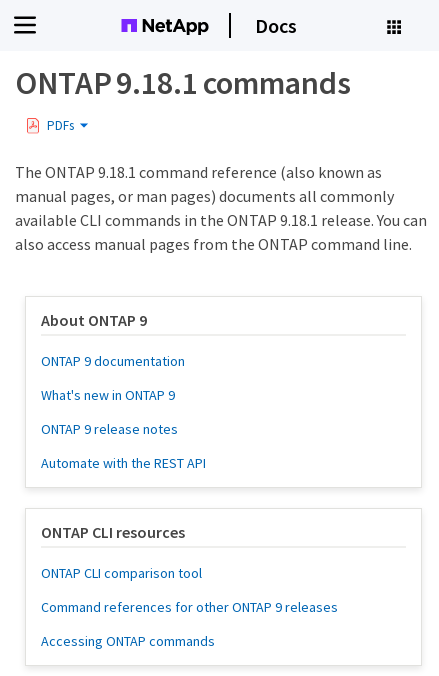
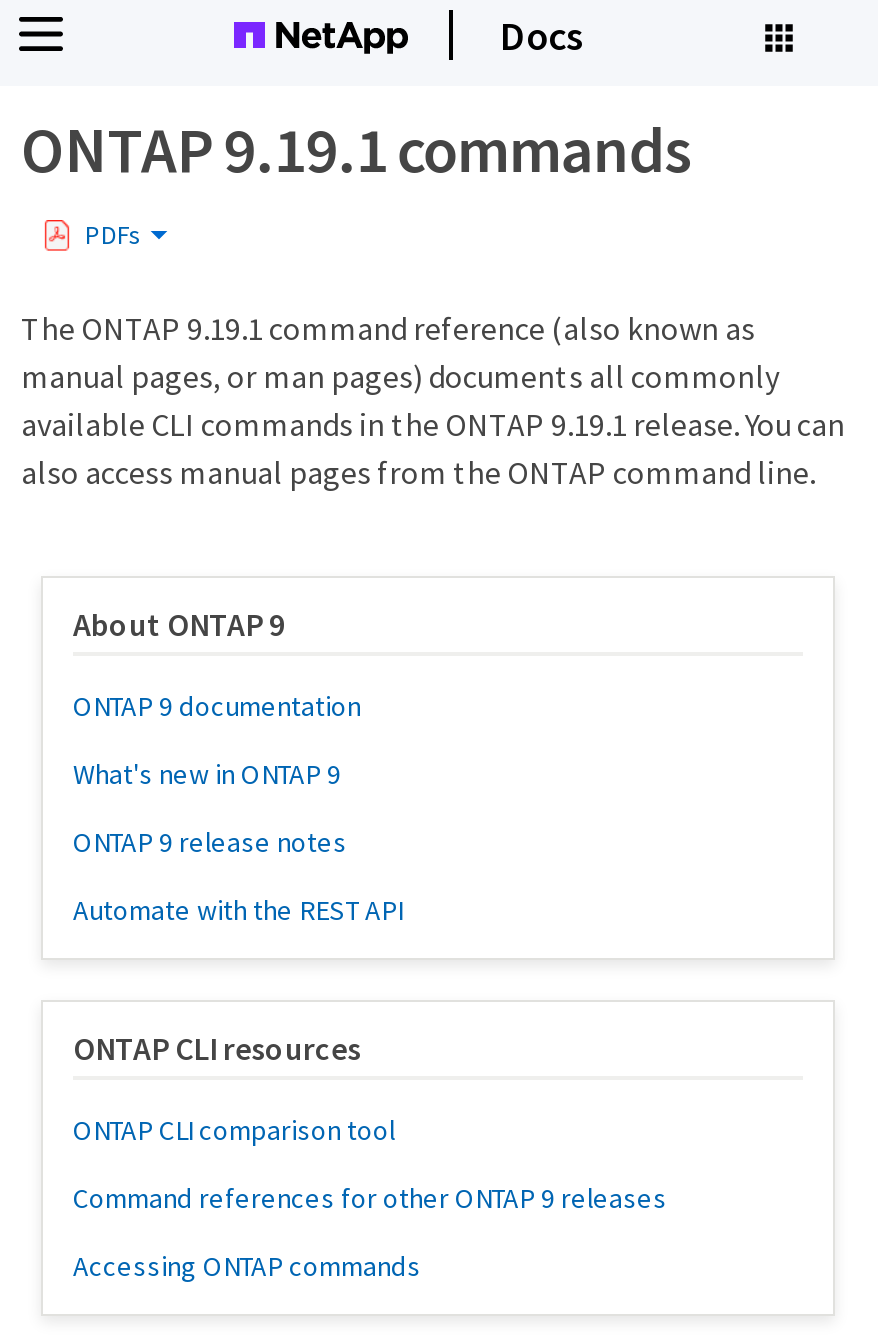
[15,63,351,103] ONTAP 9.18.1 commands -> [21,110,693,190] ONTAP 9.19.1 commands
[15,162,382,182] The ONTAP 9.18.1 command reference (also known as -> [21,308,755,348] The ONTAP 9.19.1 command reference (also known as
[15,210,427,230] available CLI commands in the ONTAP 9.18.1 release. You can -> [21,404,845,444] available CLI commands in the ONTAP 9.19.1 release. You can

